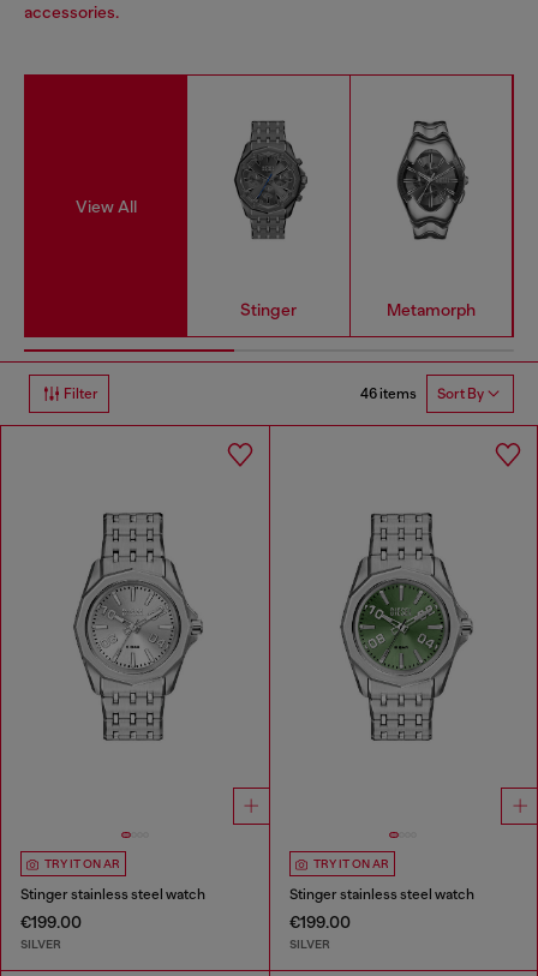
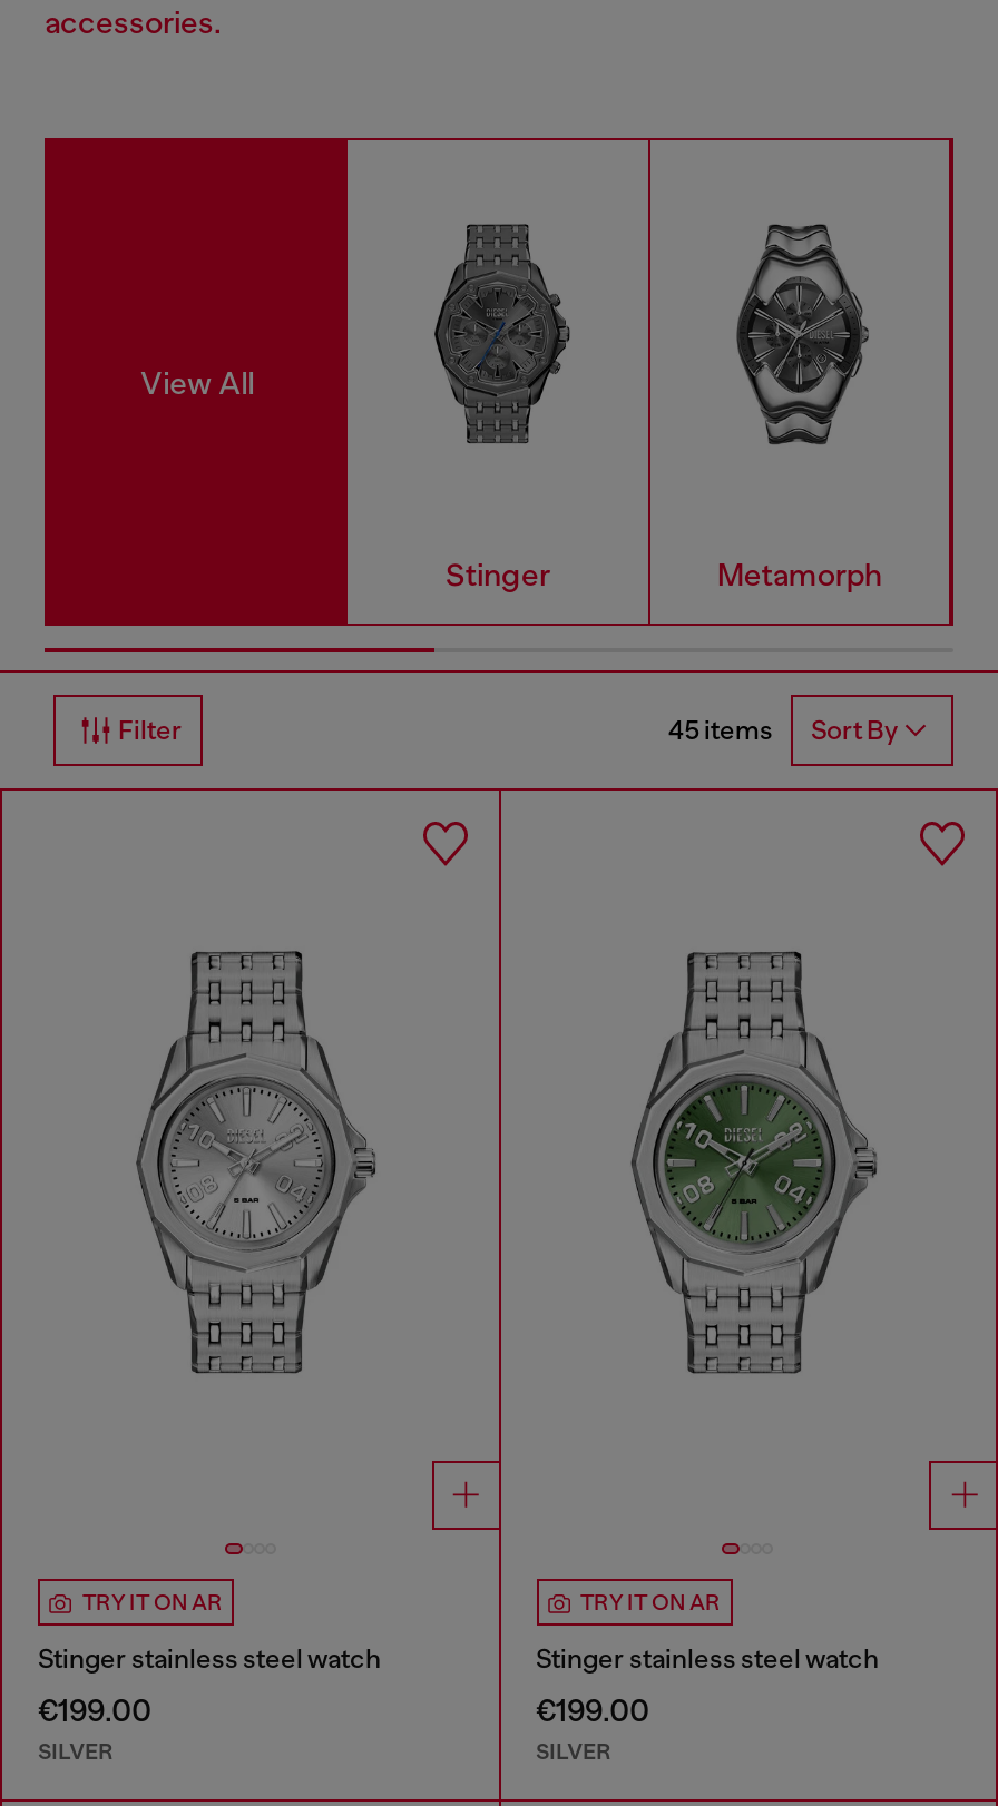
[360,385,484,403] 46 items Sort By -> [668,715,898,747] 45 items Sort By

